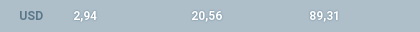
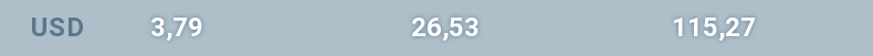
[73,9,97,23] 2,94 -> [150,13,203,44] 3,79
[191,9,222,23] 20,56 -> [411,13,480,44] 26,53
[309,9,340,23] 89,31 -> [672,13,756,44] 115,27

